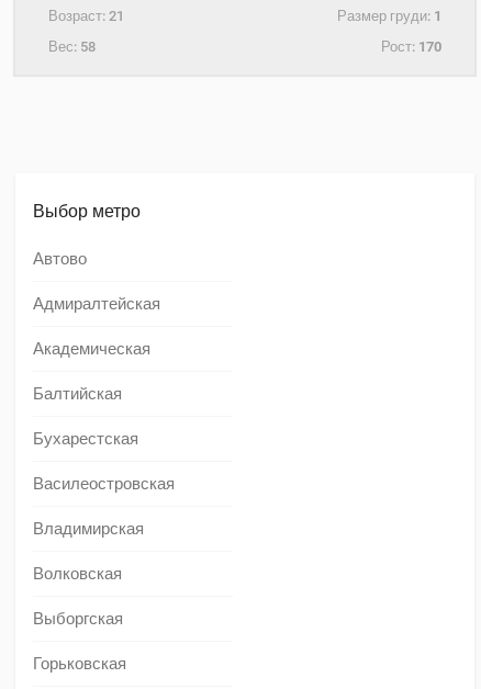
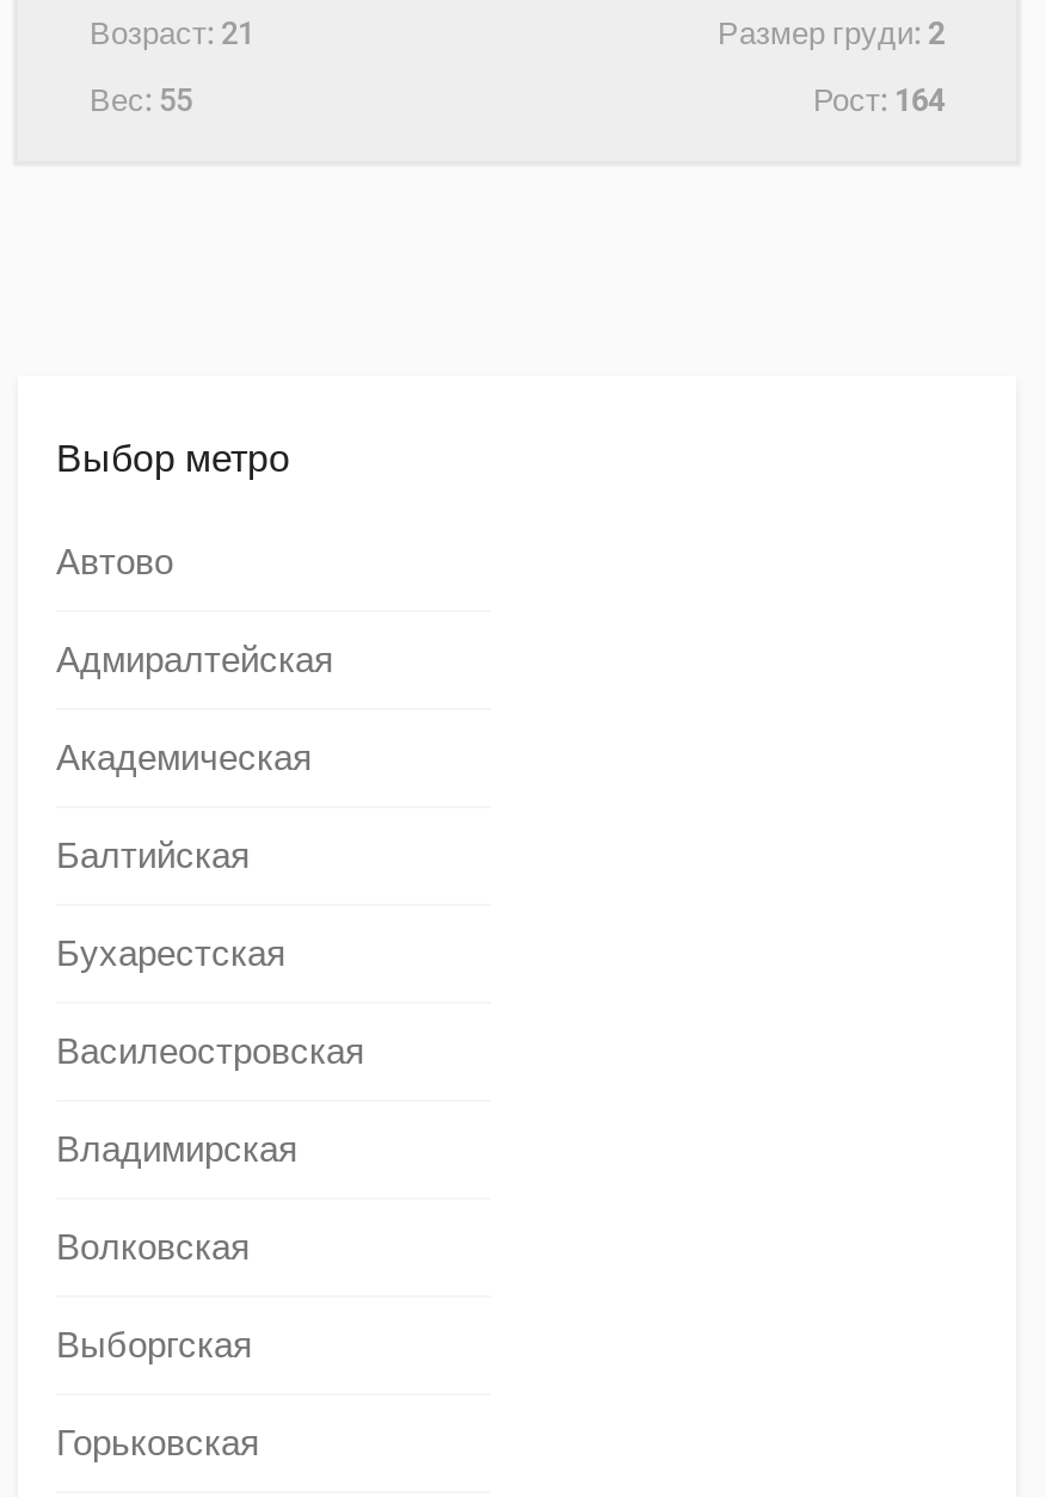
[337,8,441,25] Размер груди: 1 -> [718,16,945,52] Размер груди: 2
[48,39,96,55] Вес: 58 -> [90,83,192,119] Вес: 55
[381,39,441,55] Рост: 170 -> [813,83,945,119] Рост: 164

